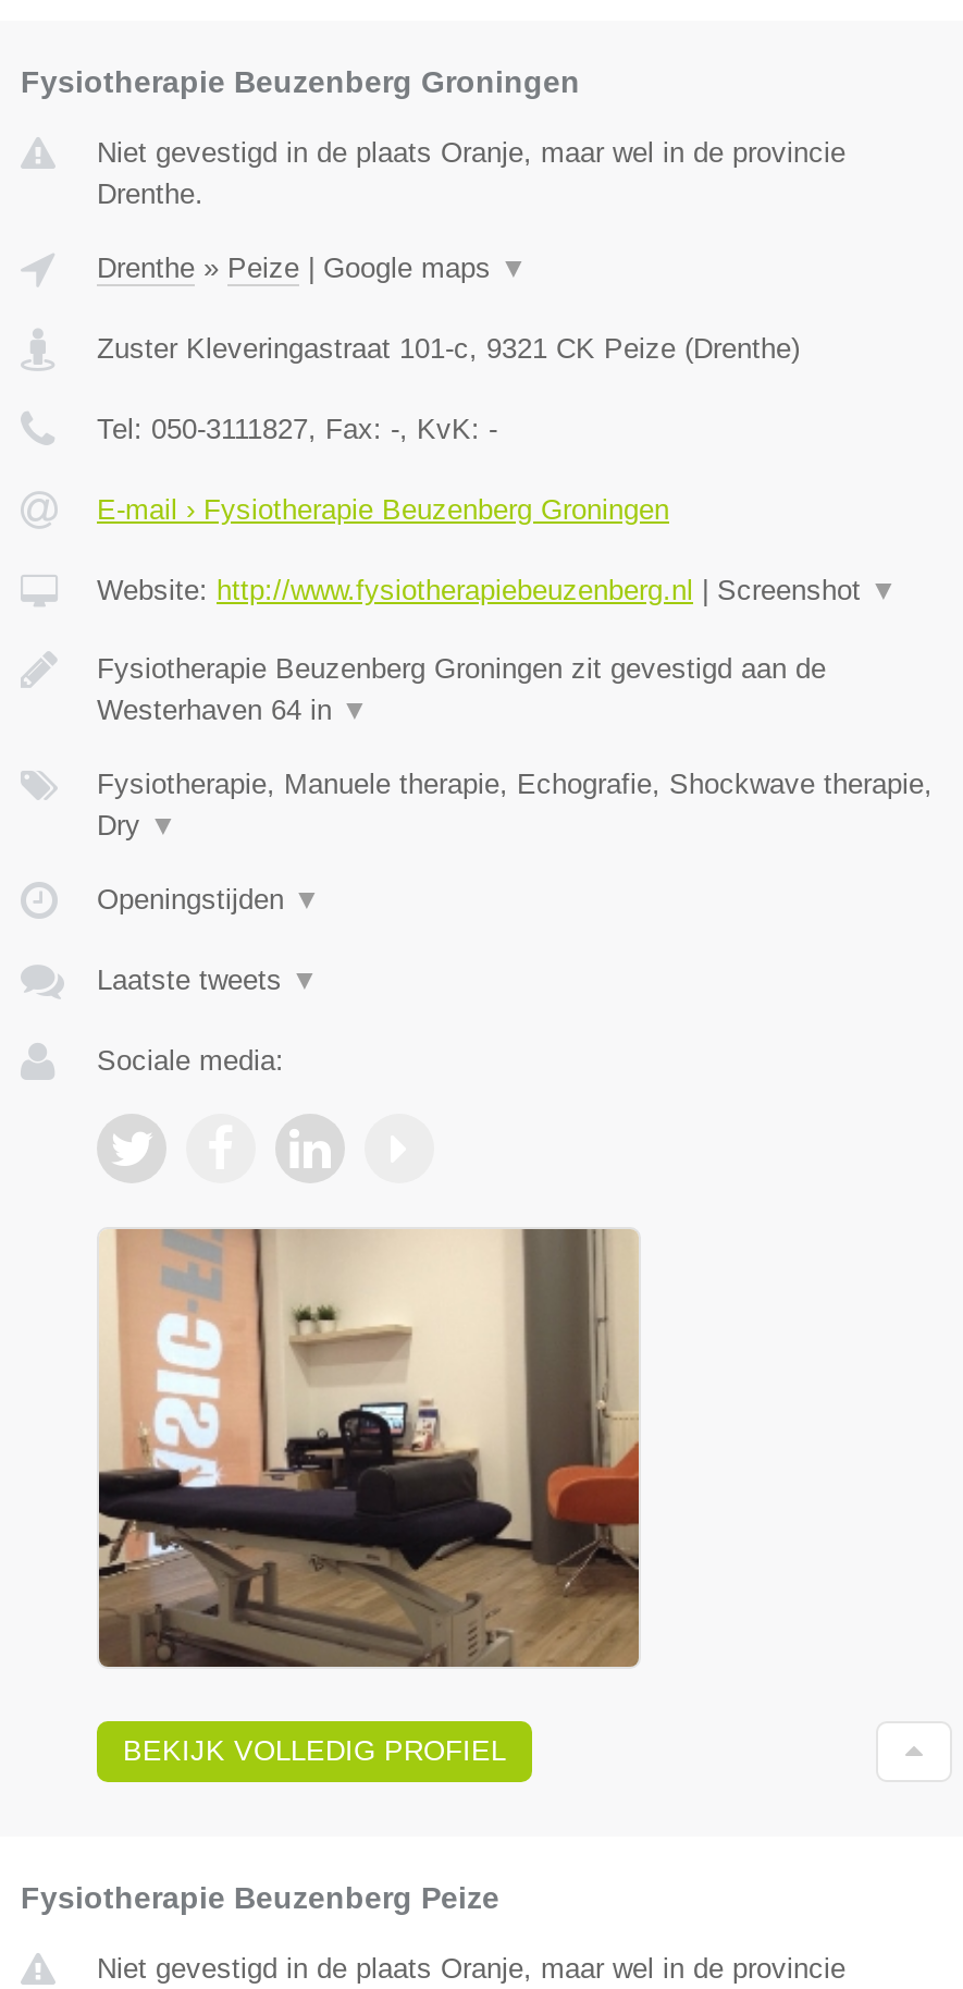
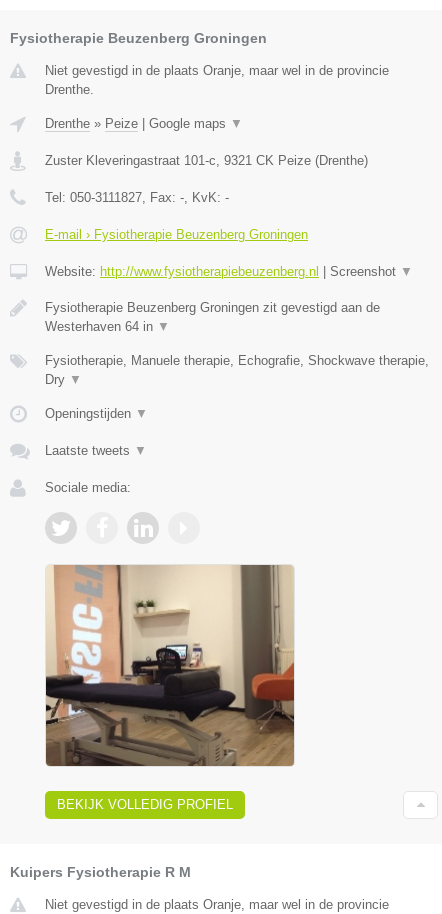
[21,1880,499,1915] Fysiotherapie Beuzenberg Peize -> [10,864,191,880] Kuipers Fysiotherapie R M

